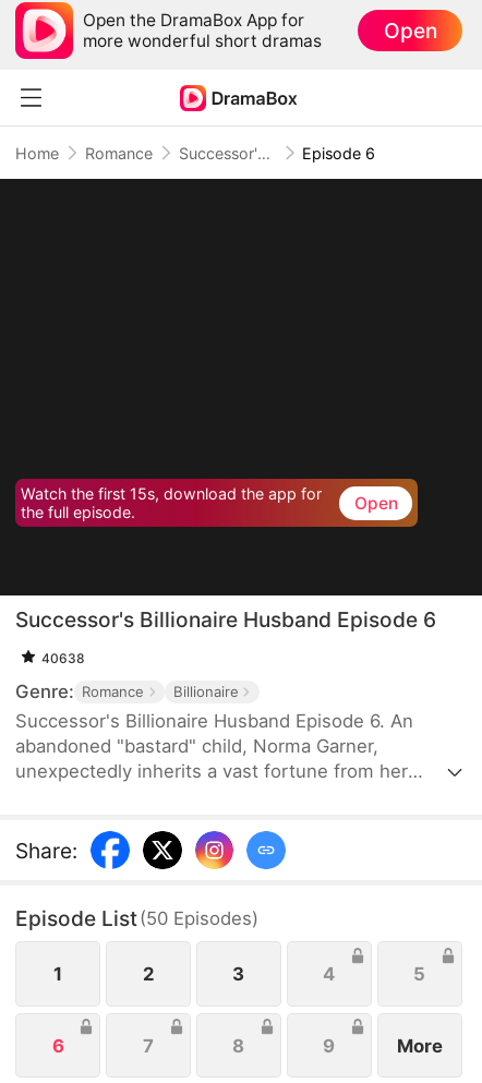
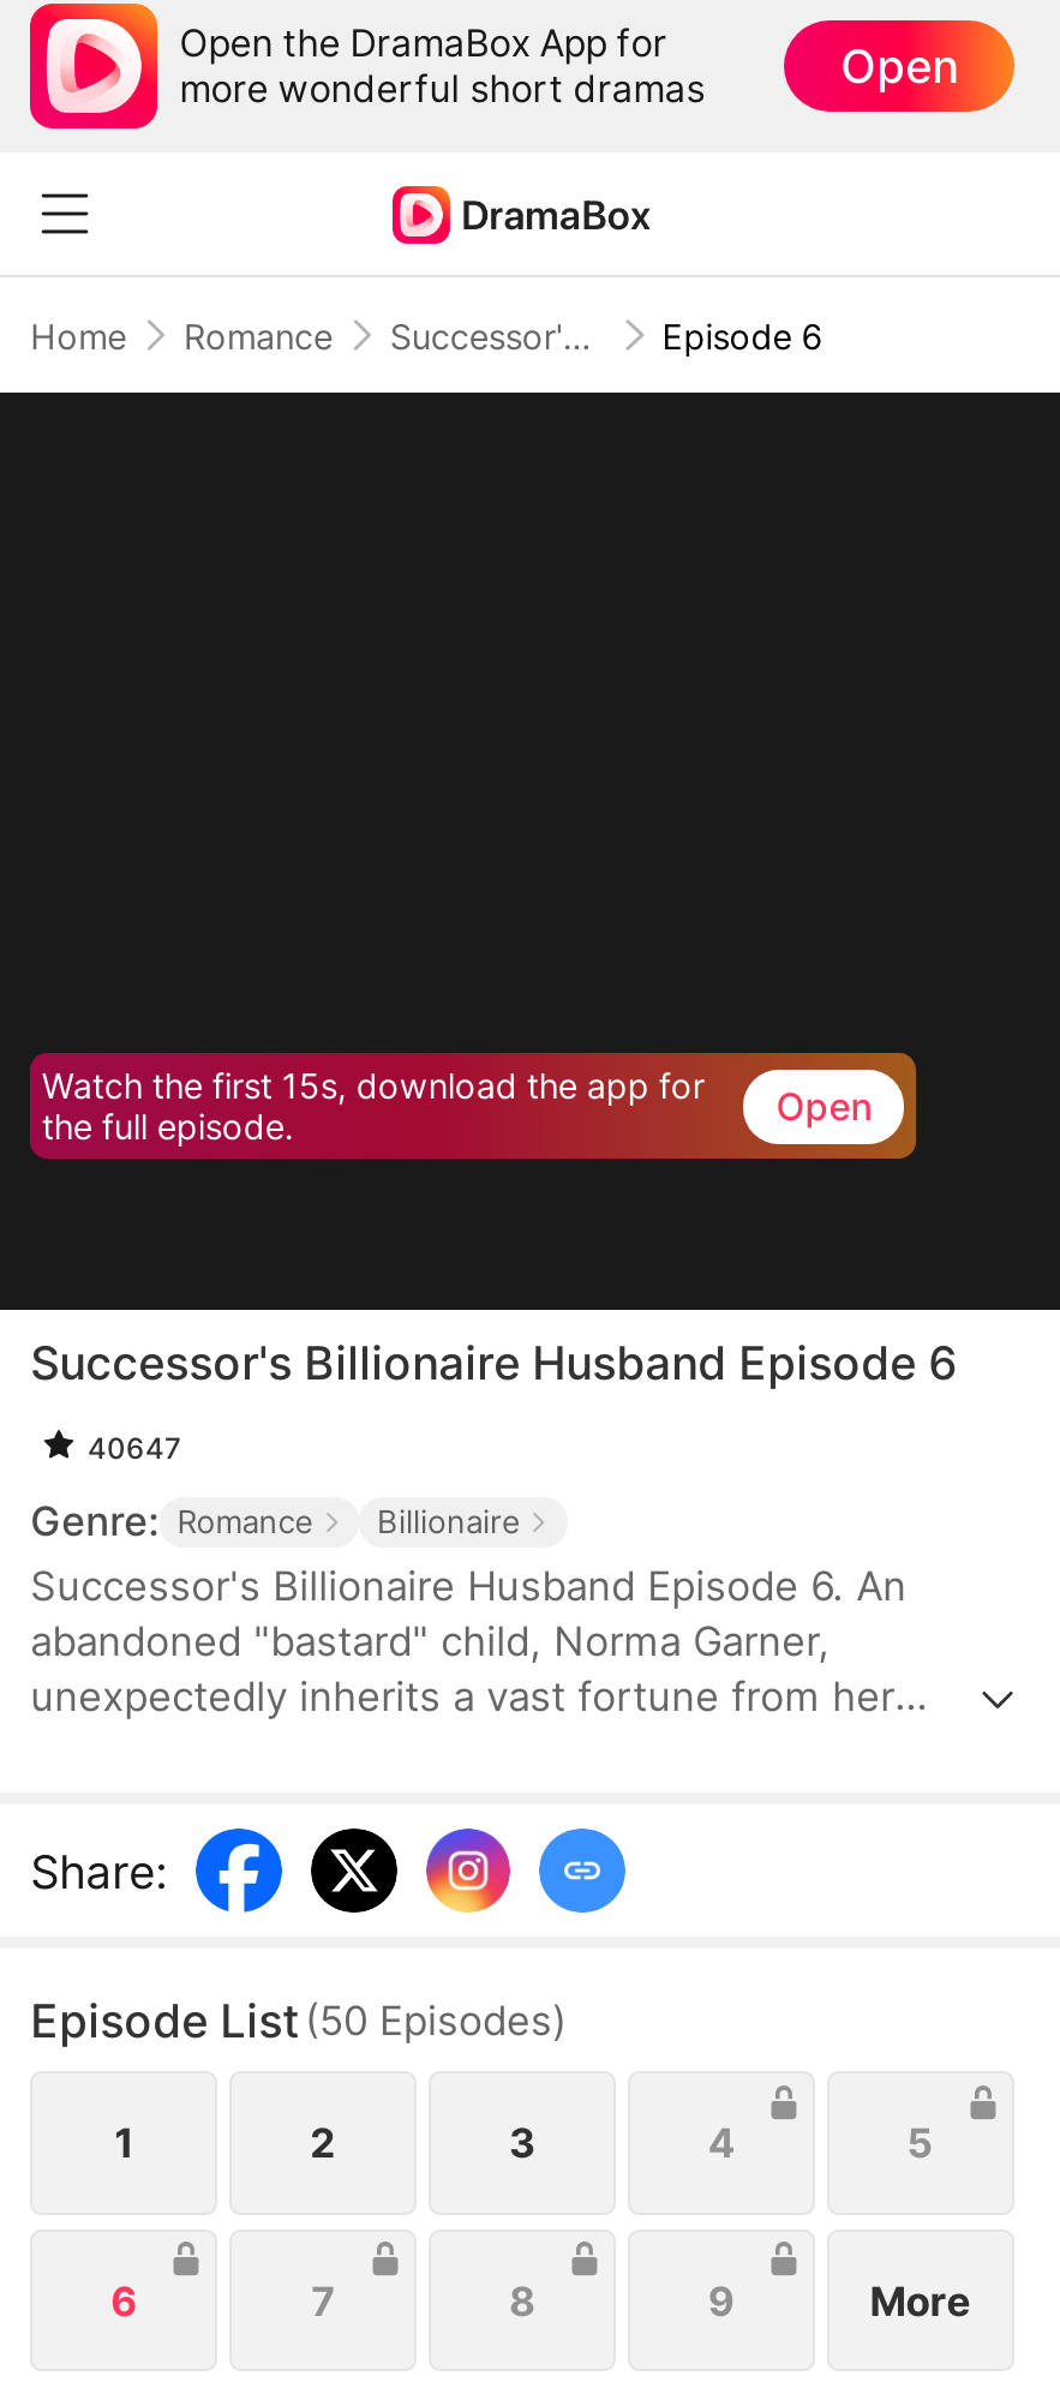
[41,650,85,666] 40638 -> [88,1429,181,1465] 40647

